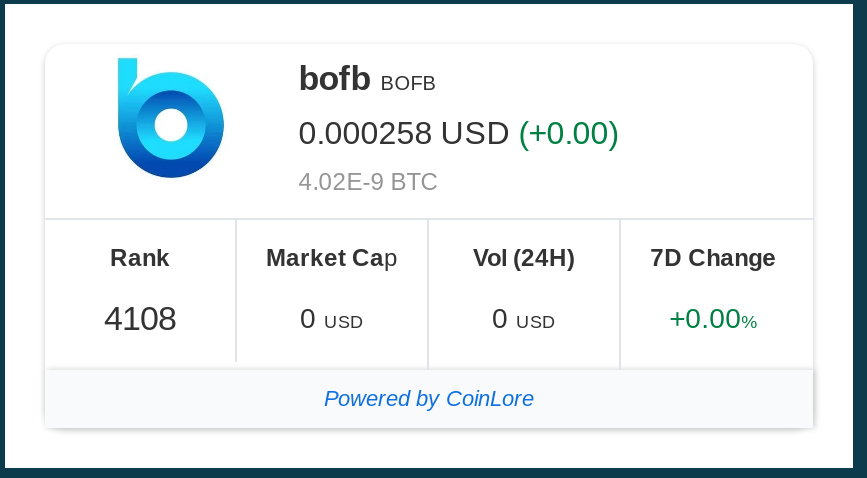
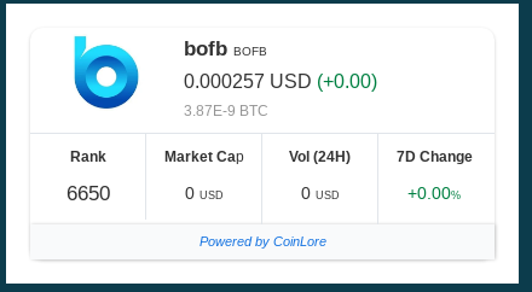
[298,116,618,150] 0.000258 USD (+0.00) -> [183,71,377,92] 0.000257 USD (+0.00)
[298,168,438,196] 4.02E-9 BTC -> [183,103,268,119] 3.87E-9 BTC
[104,300,176,338] 4108 -> [66,182,109,205] 6650

